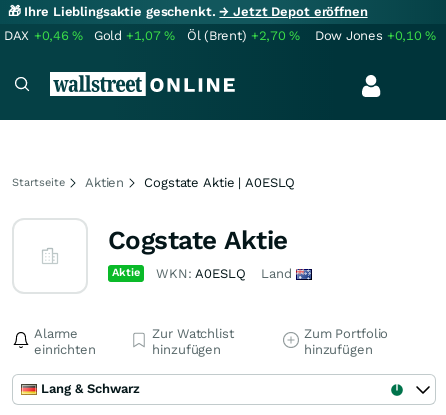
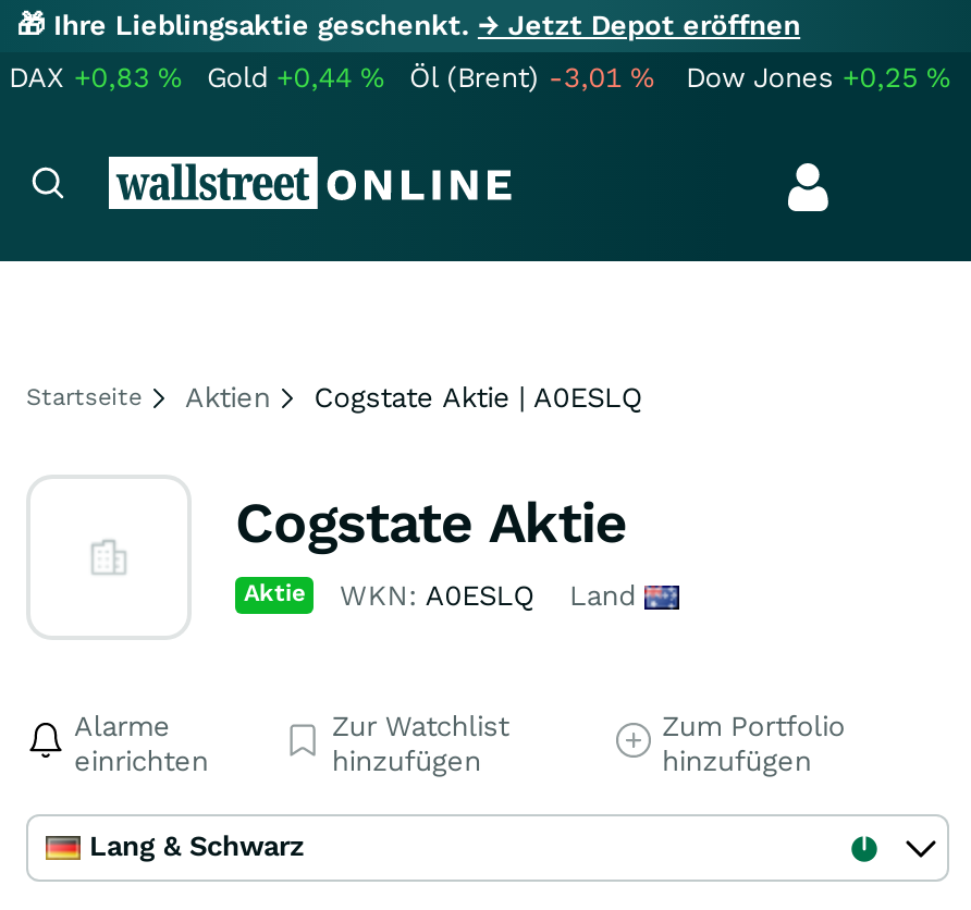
[4,28,83,43] DAX +0,46% -> [9,61,181,94] DAX +0,83%
[94,28,175,43] Gold +1,07% -> [207,61,384,94] Gold +0,44%
[187,28,300,43] Öl (Brent) +2,70% -> [409,61,654,94] Öl (Brent) -3,01%
[315,28,436,43] Dow Jones +0,10% -> [686,61,950,94] Dow Jones +0,25%

